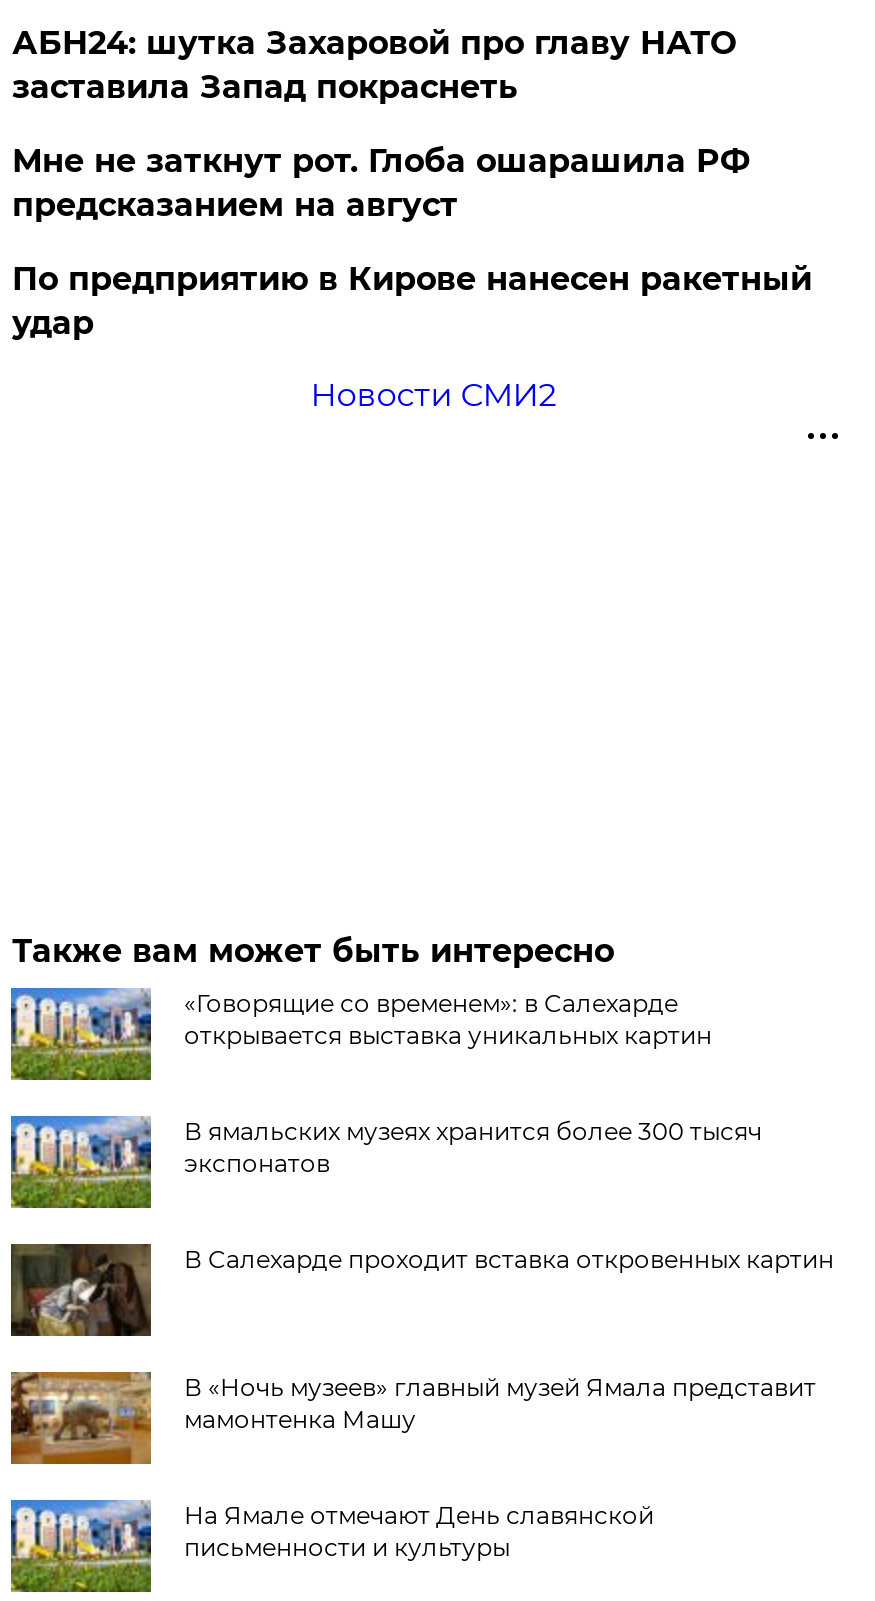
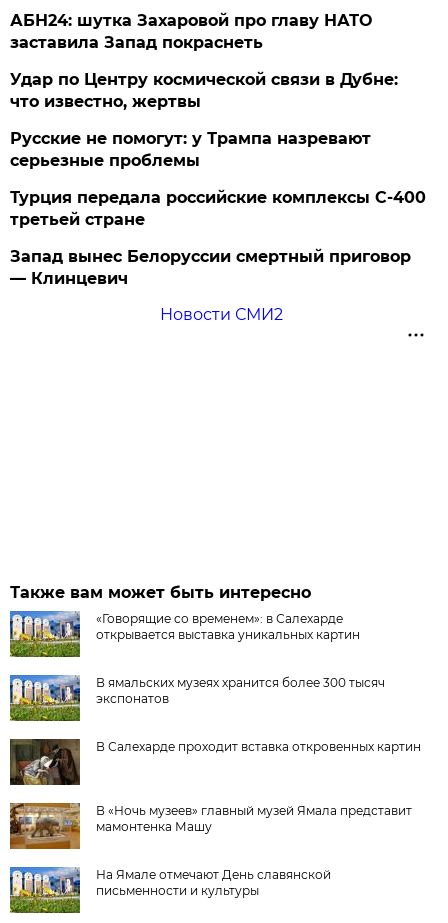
[12,142,812,342] Мне не заткнут рот. Глоба ошарашила РФ | предсказанием на август | По предприятию в Кирове нанесен ракетный | удар -> [10,70,426,288] Удар по Центру космической связи в Дубне: | что известно, жертвы | Русские не помогут: у Трампа назревают | серьезные проблемы | Турция передала российские комплексы С-400 | третьей стране | Запад вынес Белоруссии смертный приговор | — Клинцевич

